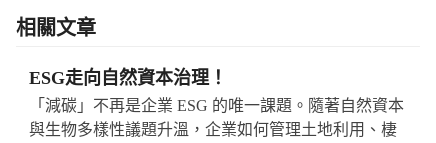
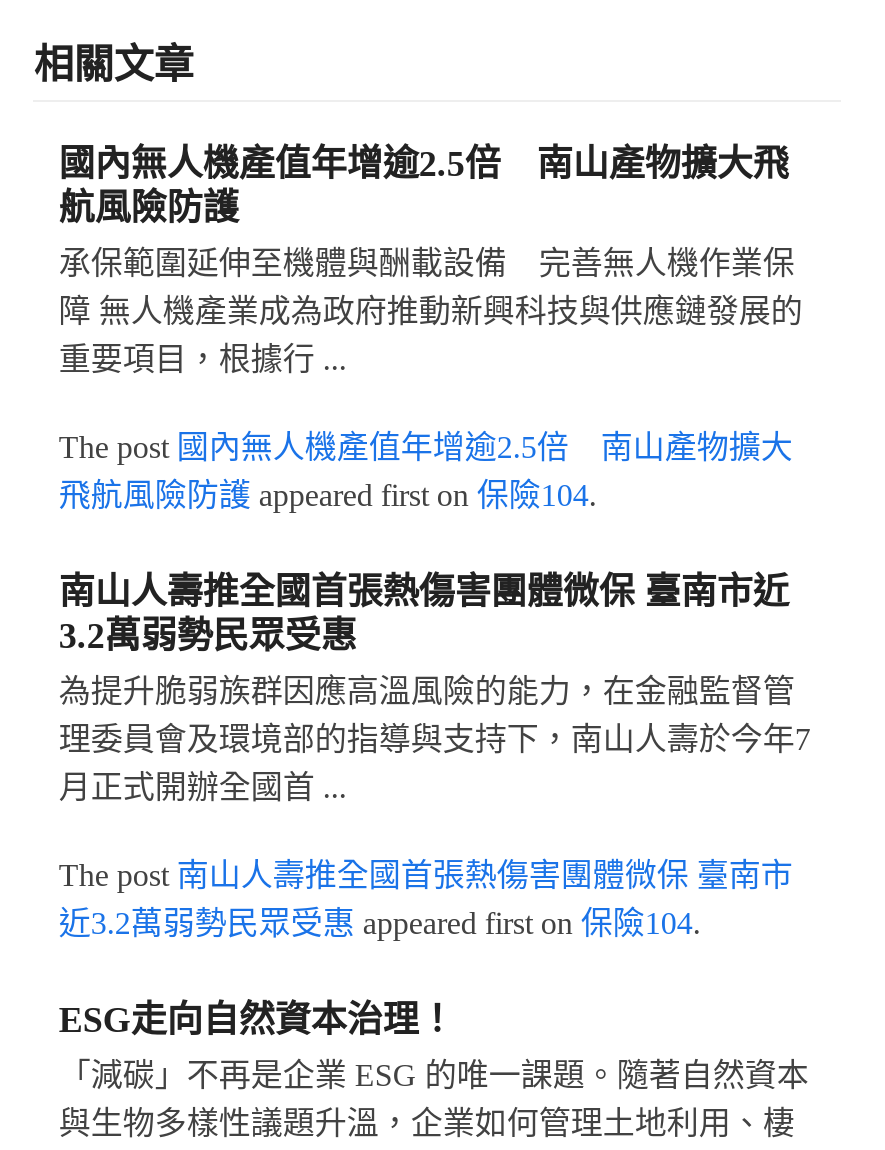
none -> [59,144,811,940] 國內無人機產值年增逾2.5倍 南山產物擴大飛 | 航風險防護 | 承保範圍延伸至機體與酬載設備 完善無人機作業保 | 障 無人機產業成為政府推動新興科技與供應鏈發展的 | 重要項目，根據行 ... | The post國內無人機產值年增逾2.5倍 南山產物擴大 | 飛航風險防護appeared first on保險104. | 南山人壽推全國首張熱傷害團體微保 臺南市近 | 3.2萬弱勢民眾受惠 | 為提升脆弱族群因應高溫風險的能力，在金融監督管 | 理委員會及環境部的指導與支持下，南山人壽於今年7 | 月正式開辦全國首 ... | The post南山人壽推全國首張熱傷害團體微保 臺南市 | 近3.2萬弱勢民眾受惠appeared first on保險104.

